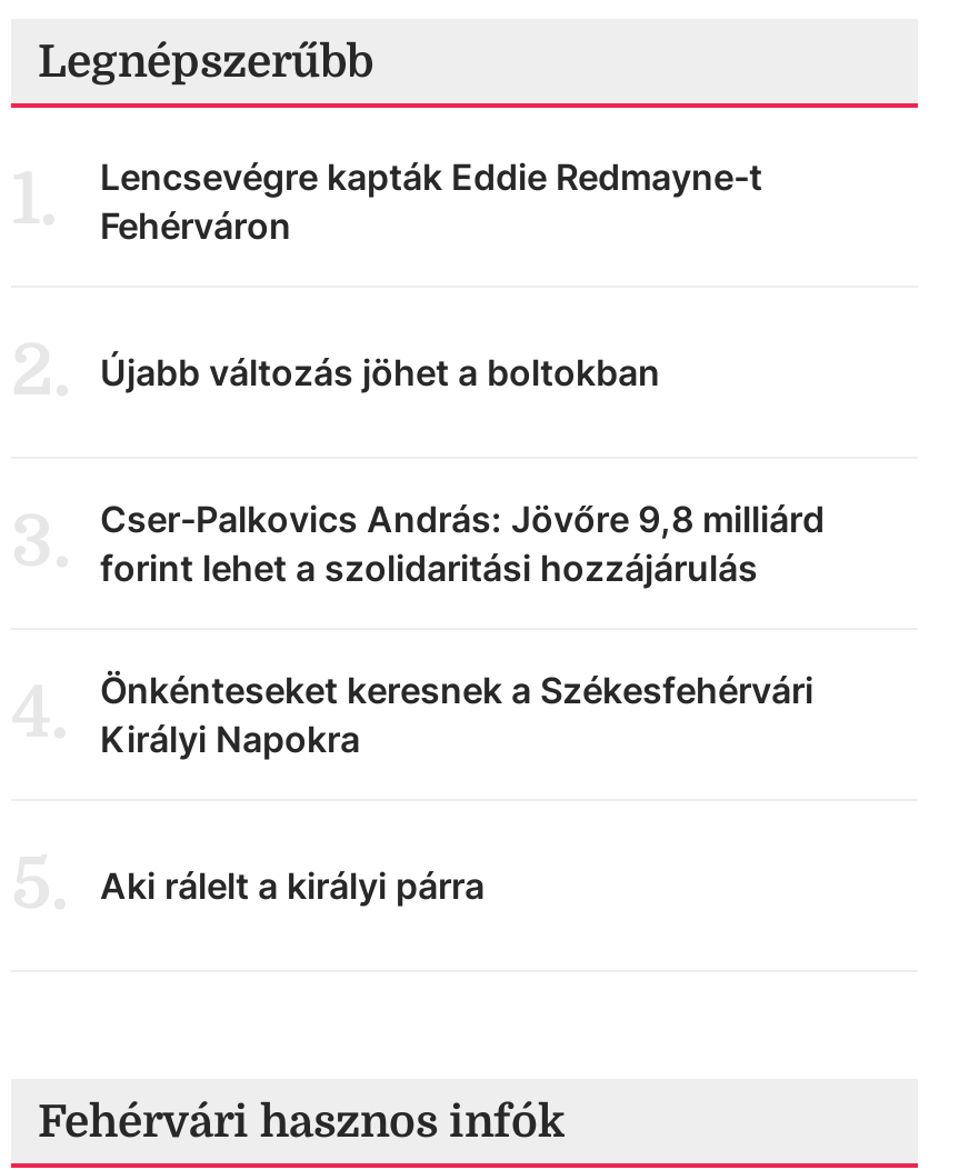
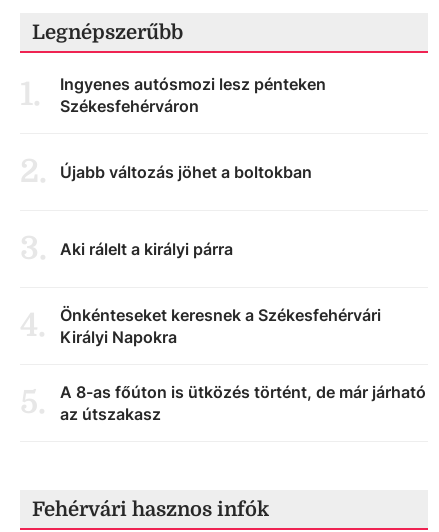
[100,154,762,248] Lencsevégre kapták Eddie Redmayne-t | Fehérváron -> [60,74,326,116] Ingyenes autósmozi lesz pénteken | Székesfehérváron
[100,497,825,590] Cser-Palkovics András: Jövőre 9,8 milliárd | forint lehet a szolidaritási hozzájárulás -> none
none -> [60,382,426,424] A 8-as főúton is ütközés történt, de már járható | az útszakasz
moved [100,863,485,908] -> [60,239,233,259]: Aki rálelt a királyi párra

